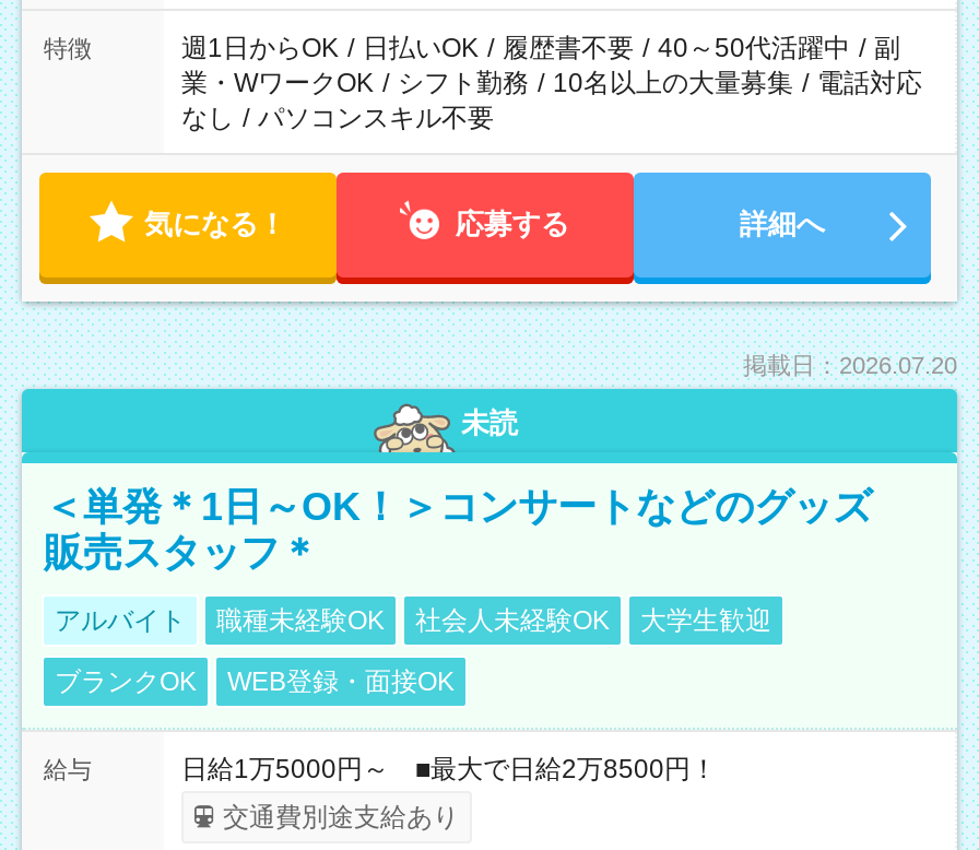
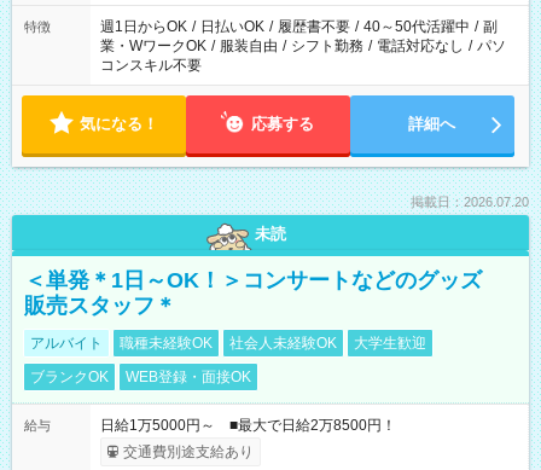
[181,68,922,133] 業・WワークOK / シフト勤務 / 10名以上の大量募集 / 電話対応 | なし / パソコンスキル不要 -> [100,37,506,74] 業・WワークOK / 服装自由 / シフト勤務 / 電話対応なし / パソ | コンスキル不要

